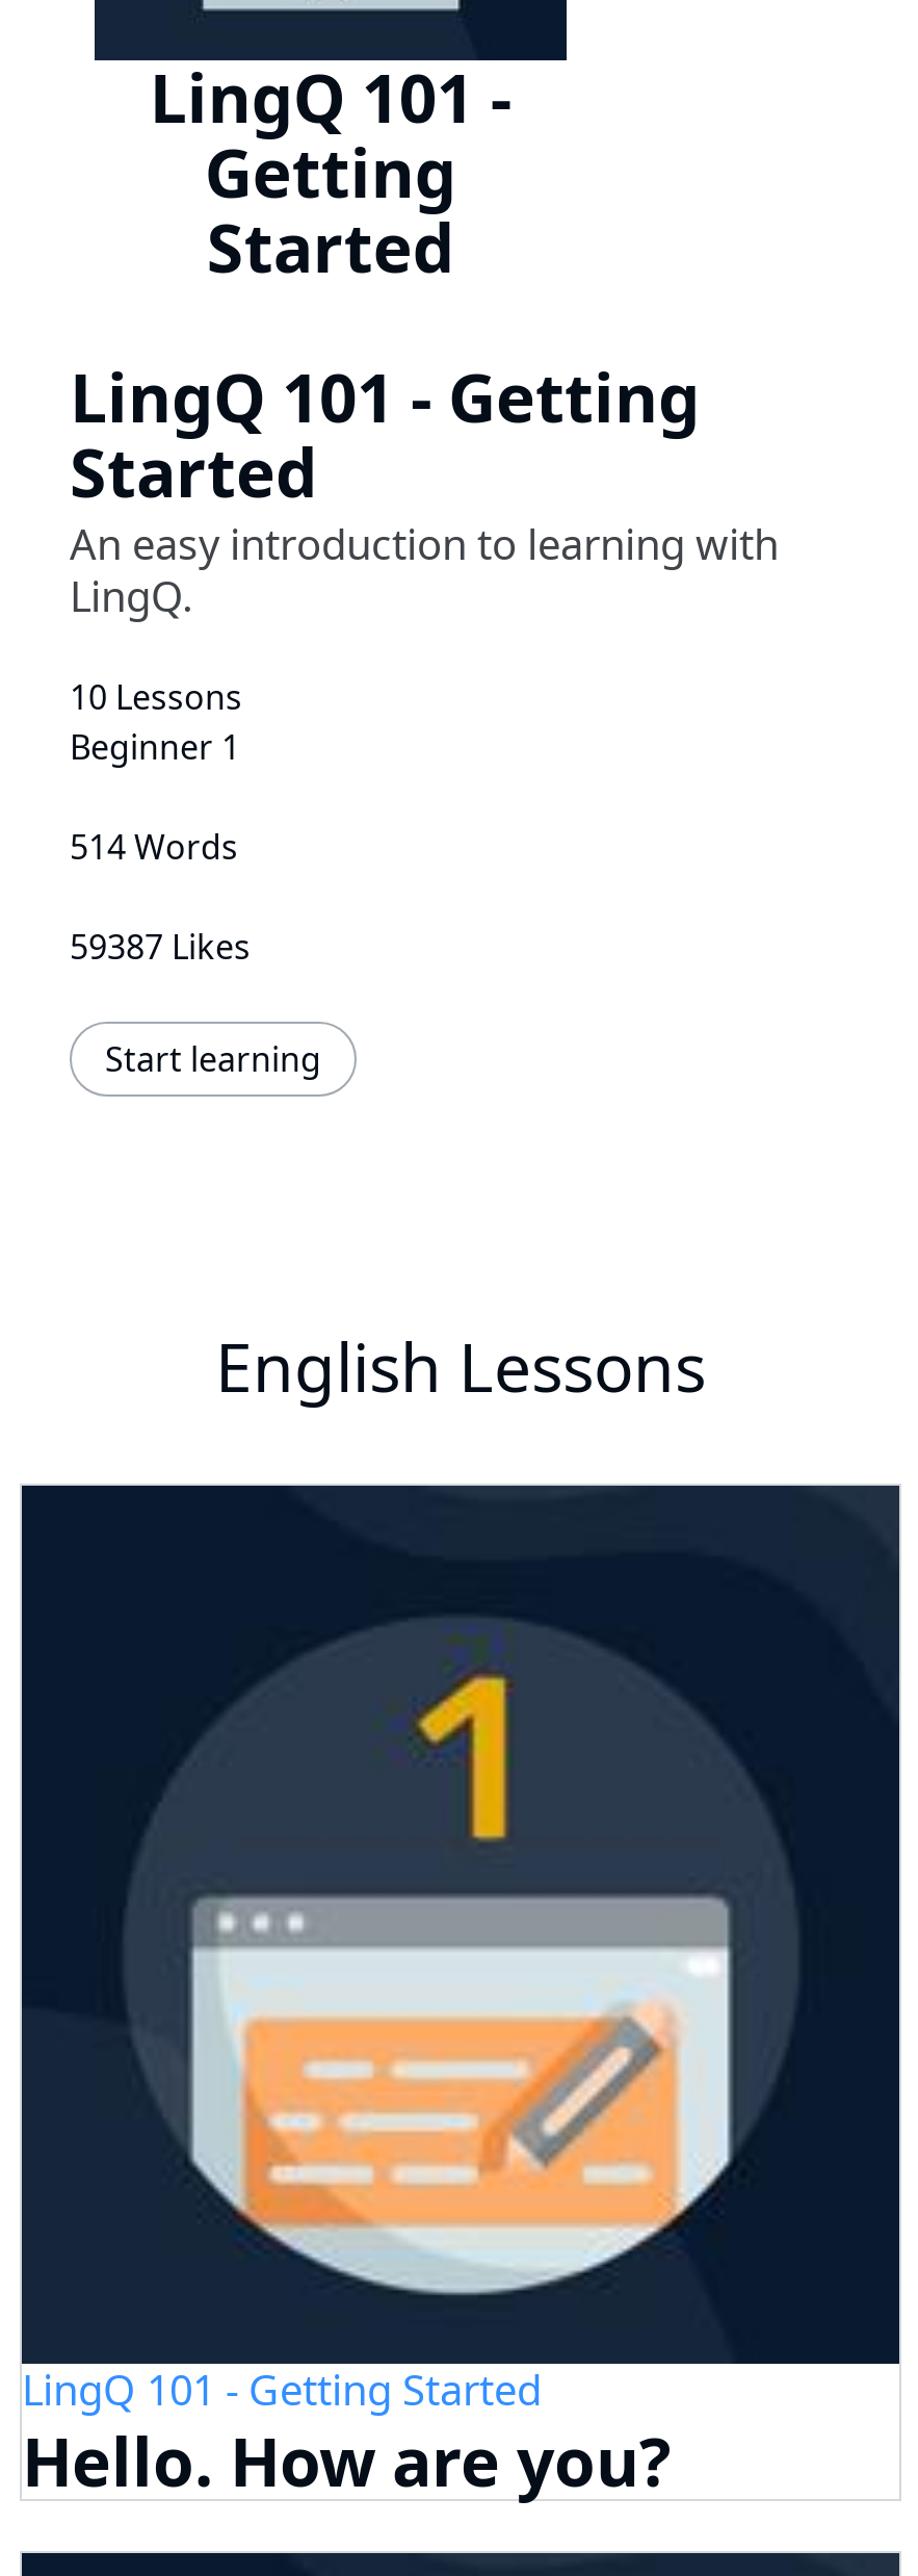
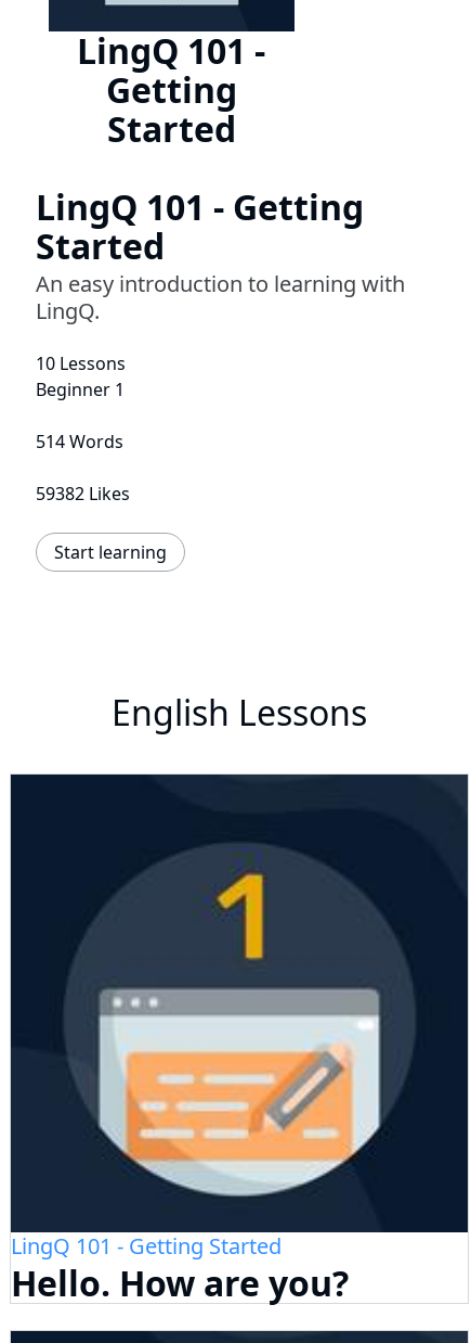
[70,924,251,970] 59387 Likes -> [36,482,130,506] 59382 Likes

